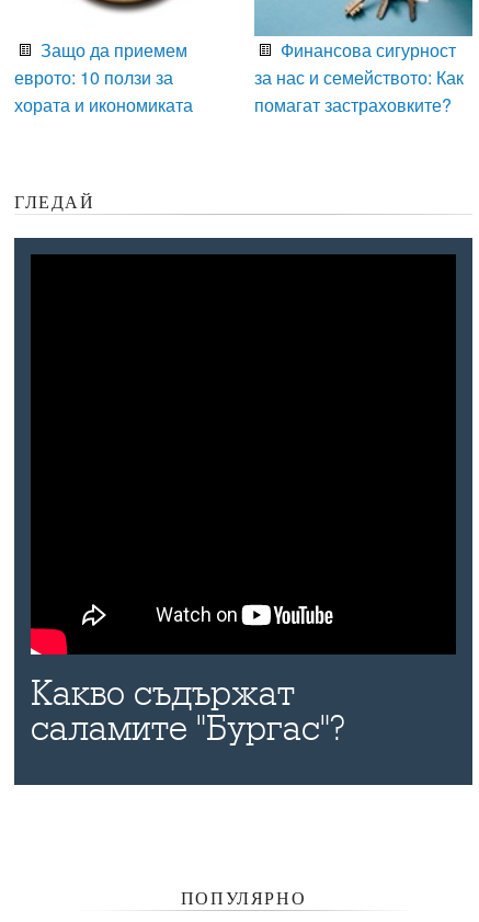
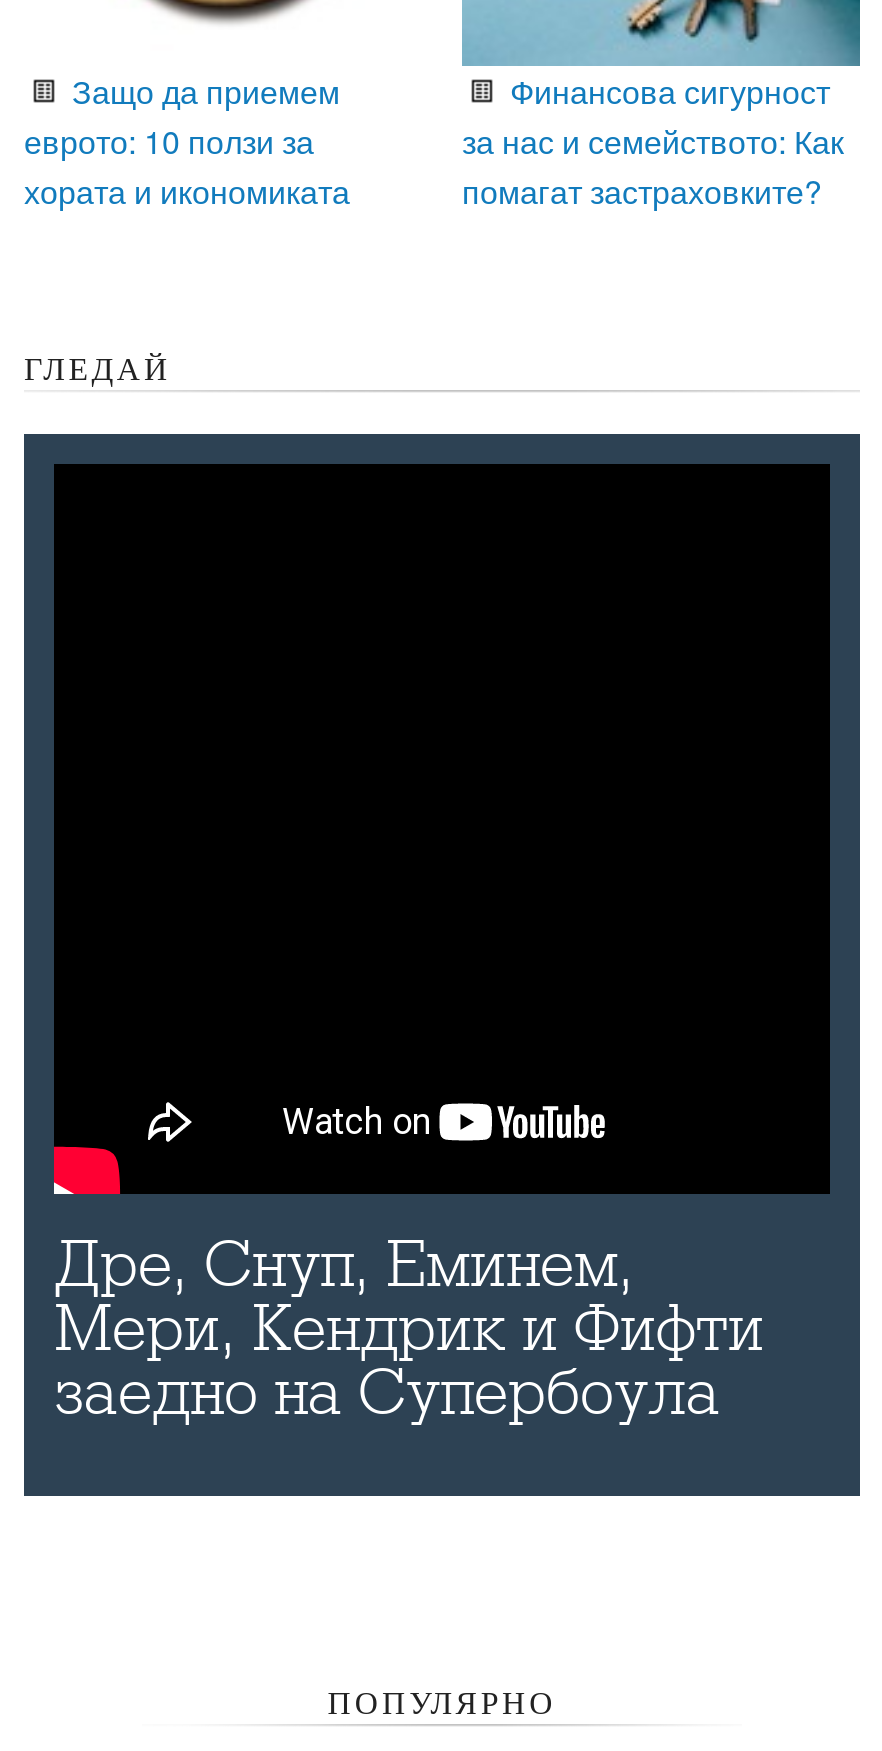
[31,673,346,749] Какво съдържат | саламите "Бургас"? -> [54,1228,764,1430] Дре, Снуп, Еминем, | Мери, Кендрик и Фифти | заедно на Супербоула

